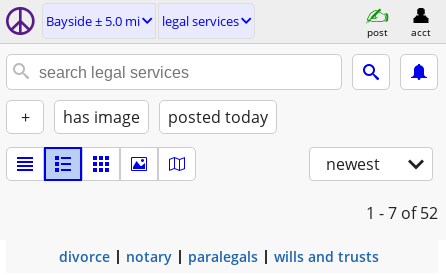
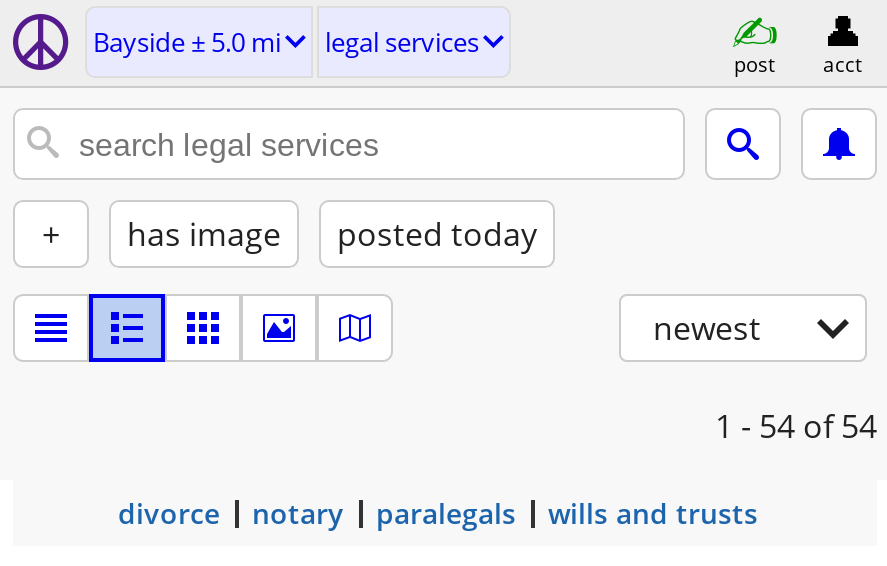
[366,202,438,224] 1 - 7 of 52 -> [715,404,877,448] 1 - 54 of 54

